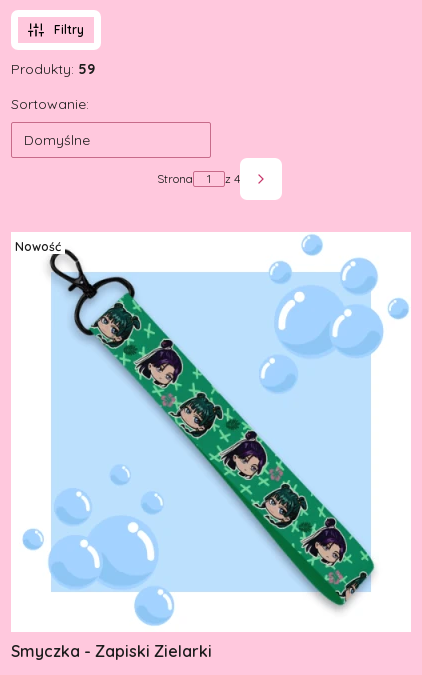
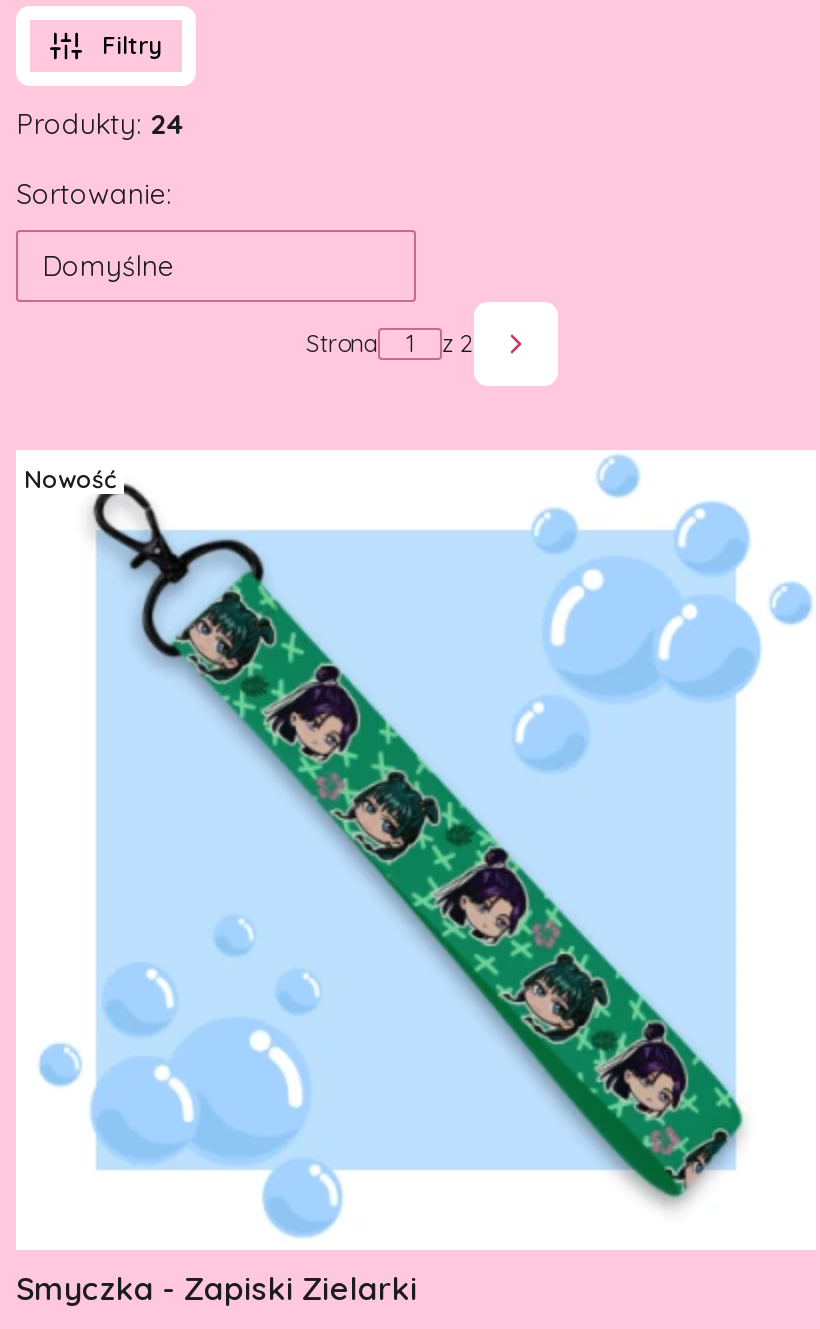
[11,59,95,77] Produkty: 59 -> [16,105,184,141] Produkty: 24
[224,170,239,185] z 4 -> [442,327,474,357] z 2

